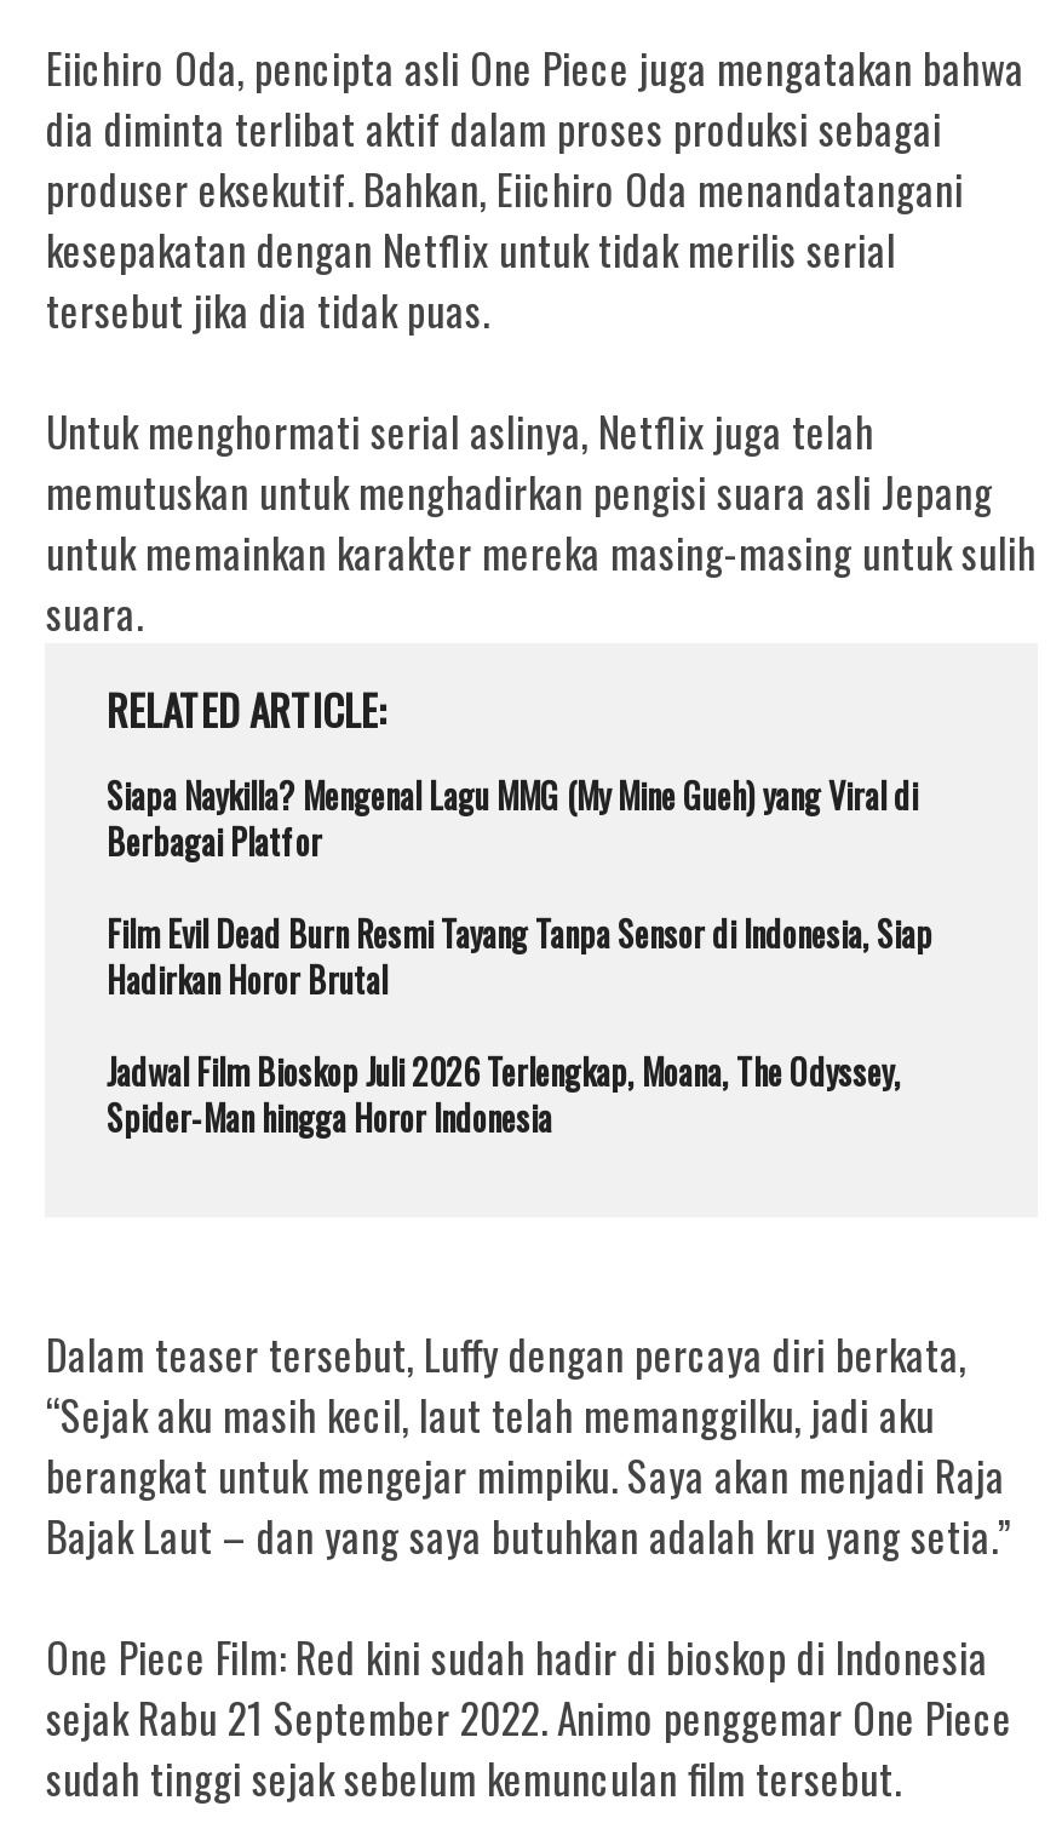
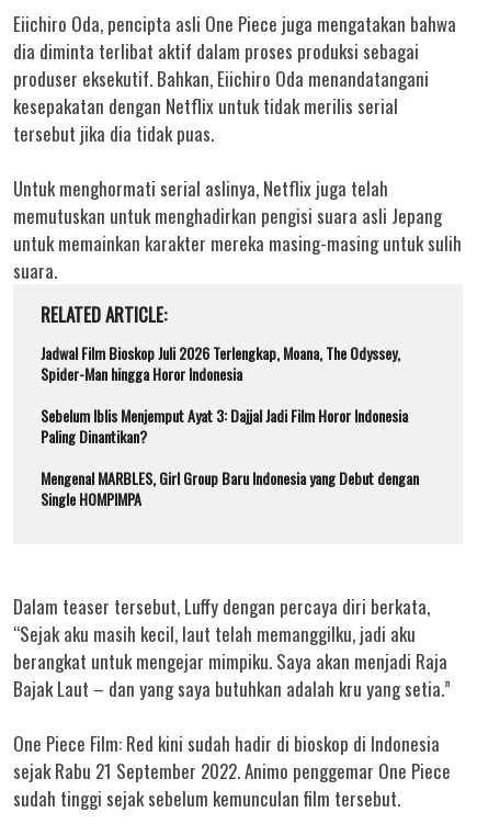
[107,770,932,1005] Siapa Naykilla? Mengenal Lagu MMG (My Mine Gueh) yang Viral di | Berbagai Platfor | Film Evil Dead Burn Resmi Tayang Tanpa Sensor di Indonesia, Siap | Hadirkan Horor Brutal -> none
moved [107,1046,901,1143] -> [41,342,401,386]: Jadwal Film Bioskop Juli 2026 Terlengkap, Moana, The Odyssey, | Spider-Man hingga Horor Indonesia
none -> [41,404,419,511] Sebelum Iblis Menjemput Ayat 3: Dajjal Jadi Film Horor Indonesia | Paling Dinantikan? | Mengenal MARBLES, Girl Group Baru Indonesia yang Debut dengan | Single HOMPIMPA

